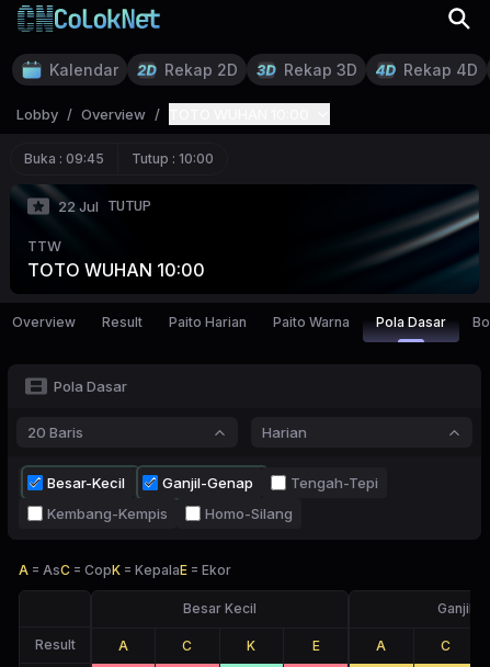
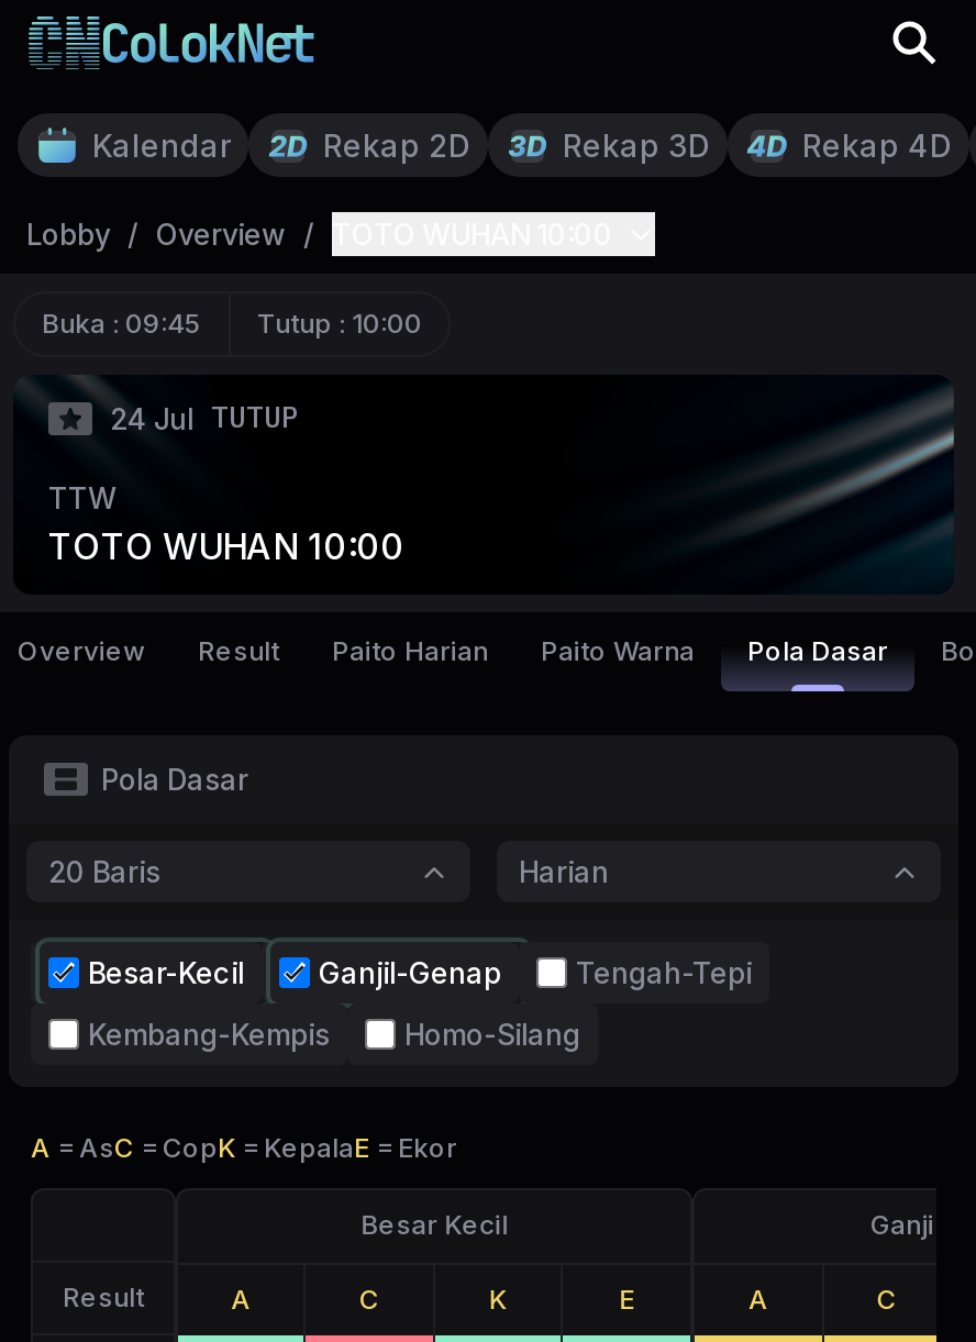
[58,196,151,215] 22 Jul TUTUP -> [110,399,299,436] 24 Jul TUTUP

